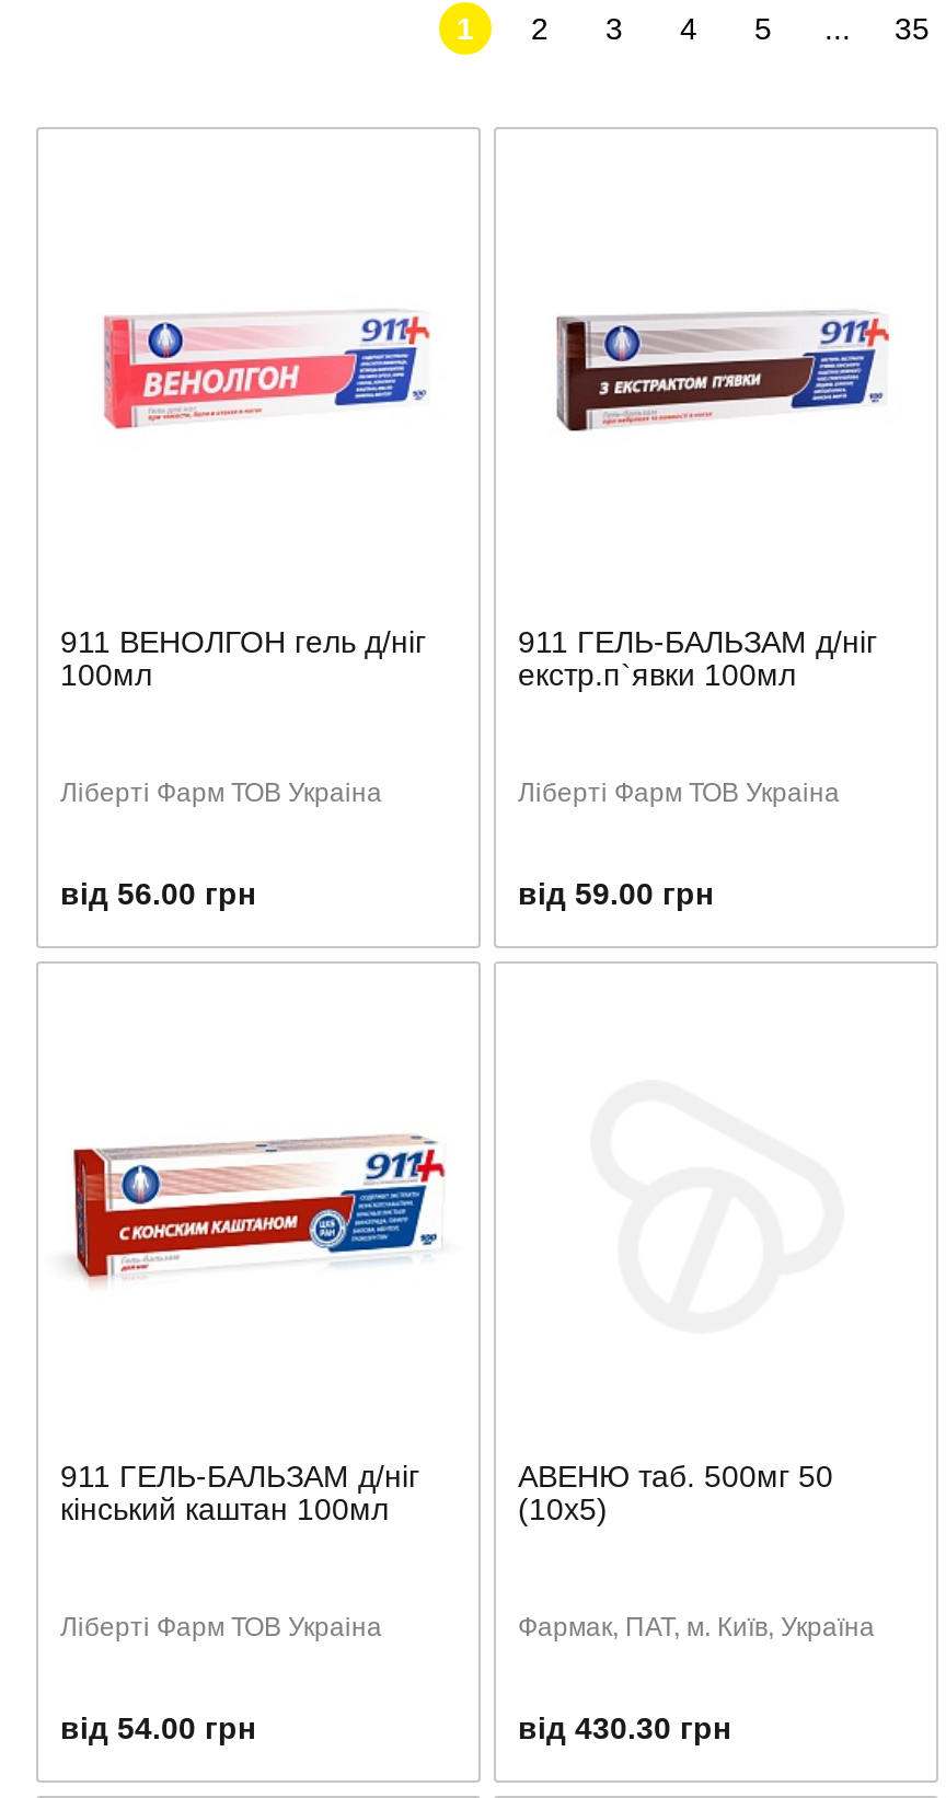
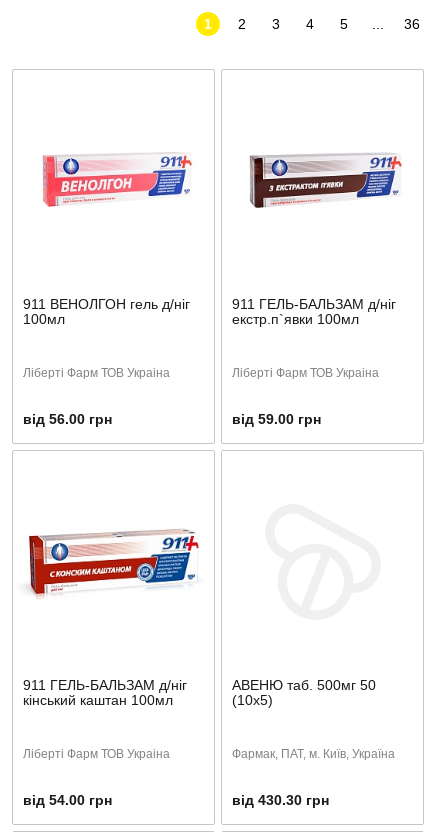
[895,10,930,45] 35 -> [404,16,420,32] 36

